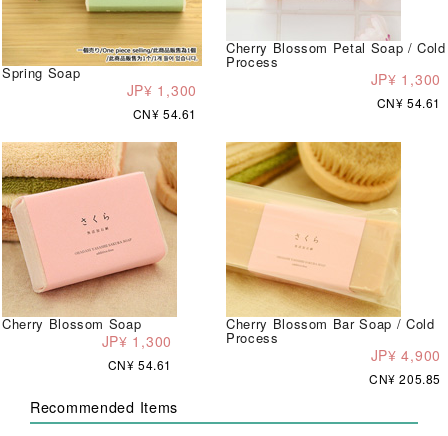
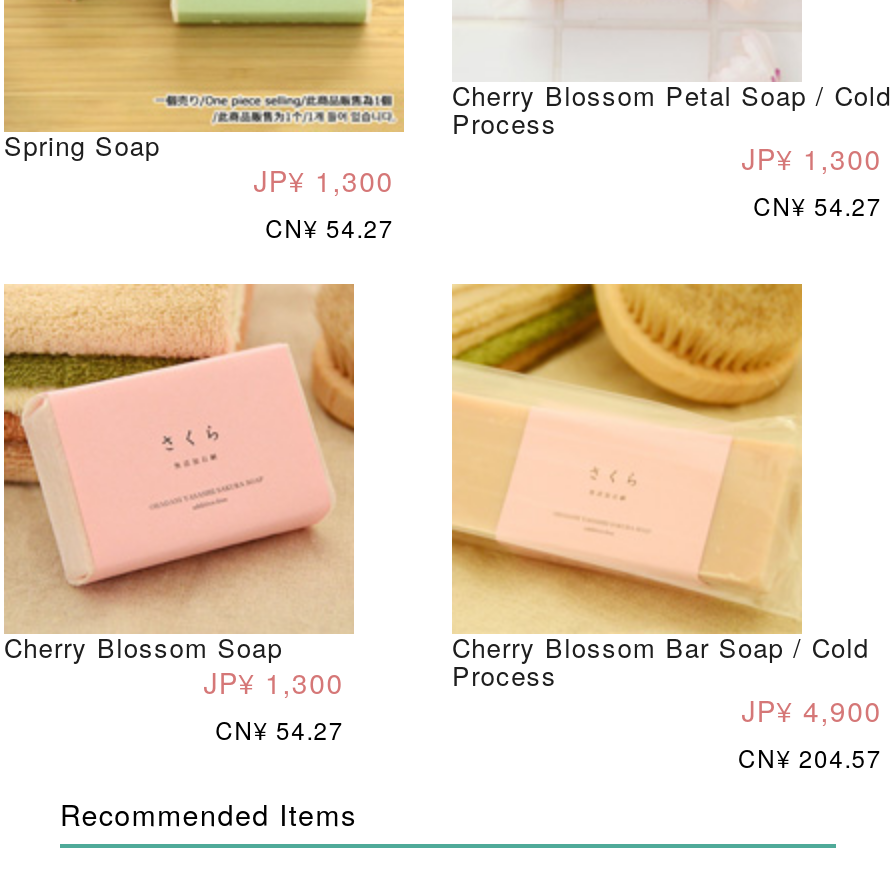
[377,94,441,111] CN¥ 54.61 -> [753,187,882,221] CN¥ 54.27
[133,105,197,122] CN¥ 54.61 -> [265,209,394,243] CN¥ 54.27
[108,356,172,373] CN¥ 54.61 -> [215,711,344,745] CN¥ 54.27
[369,370,441,387] CN¥ 205.85 -> [738,739,882,773] CN¥ 204.57

